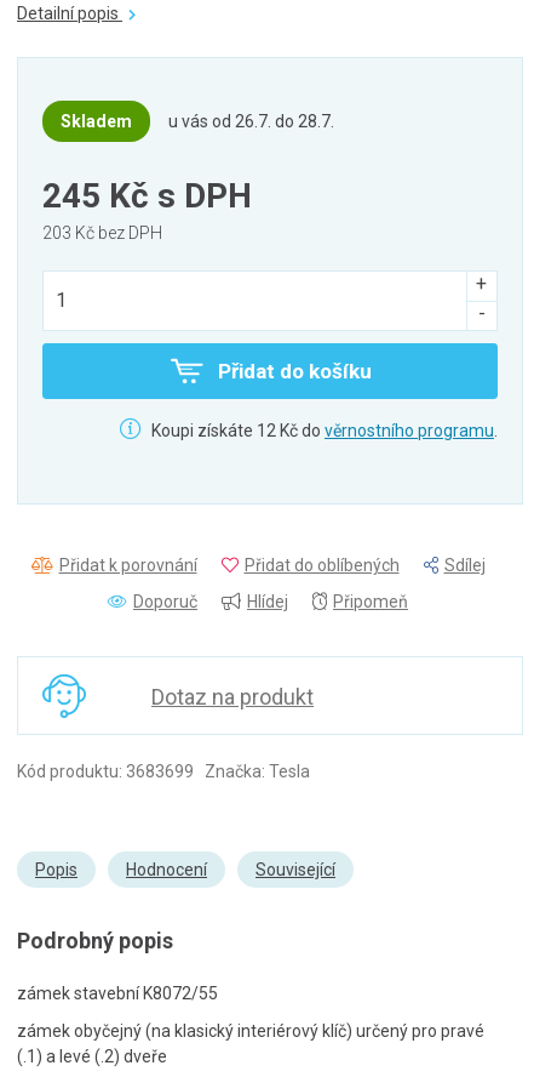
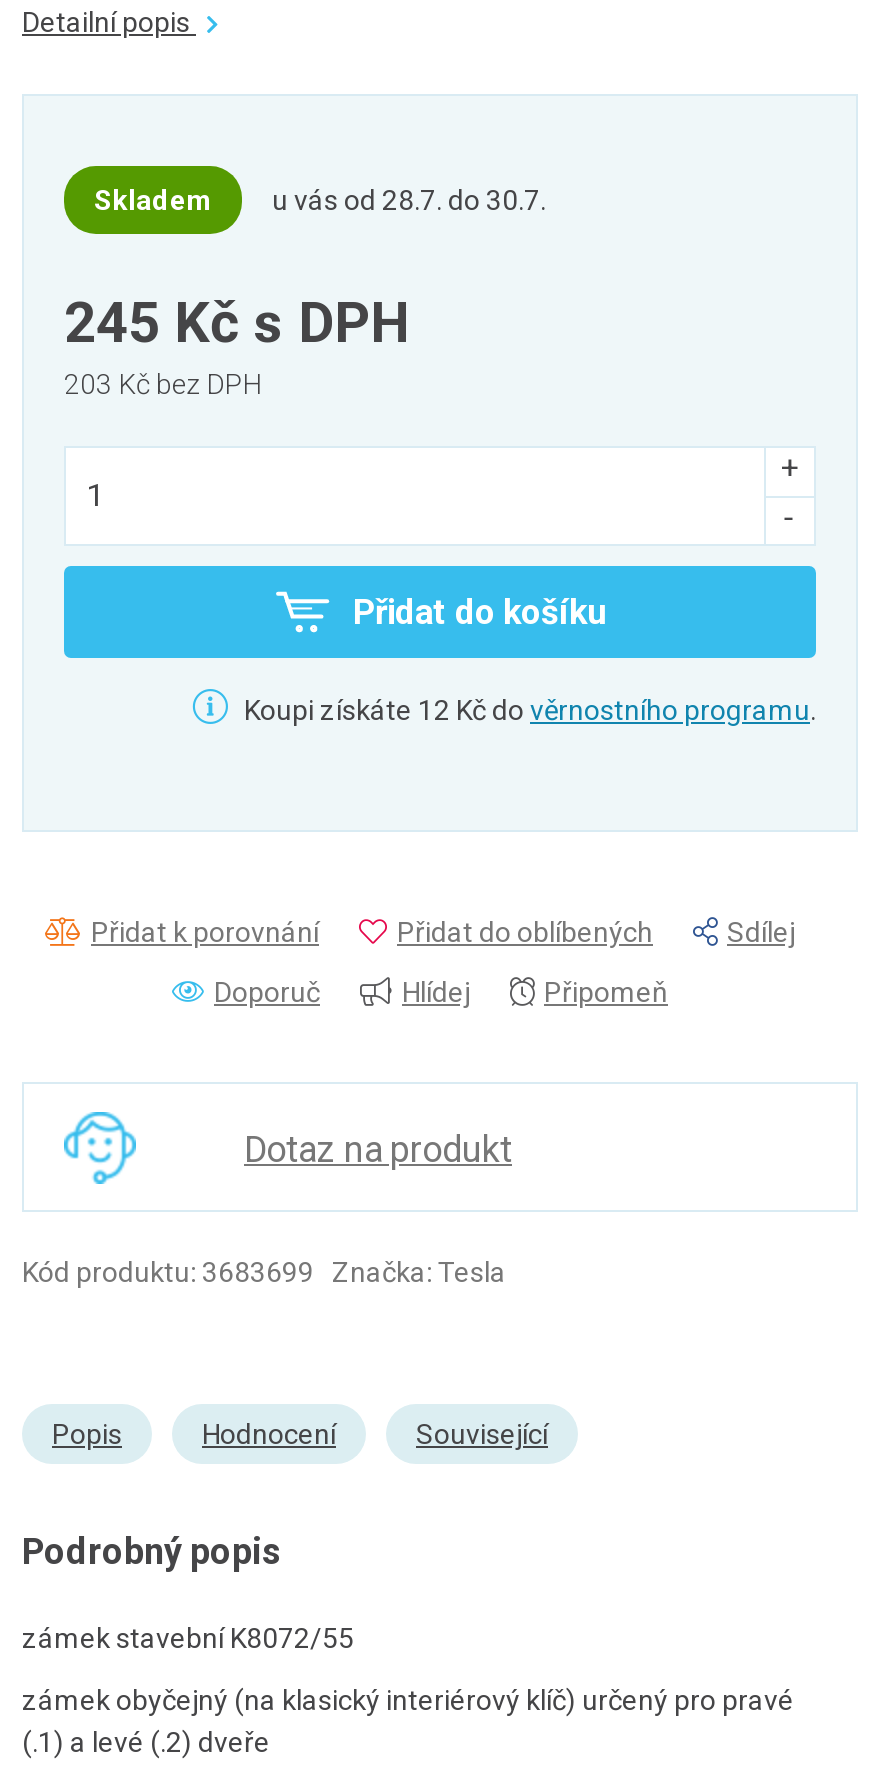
[61,112,334,131] Skladem u vás od 26.7. do 28.7. -> [94,184,546,216] Skladem u vás od 28.7. do 30.7.

